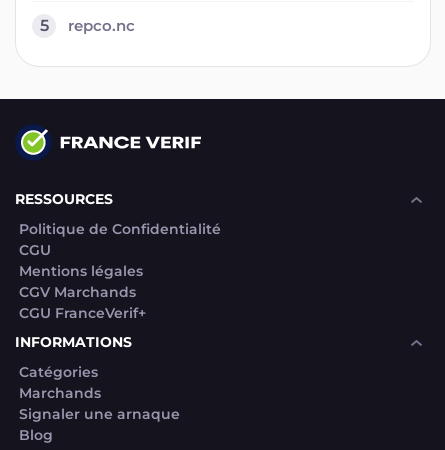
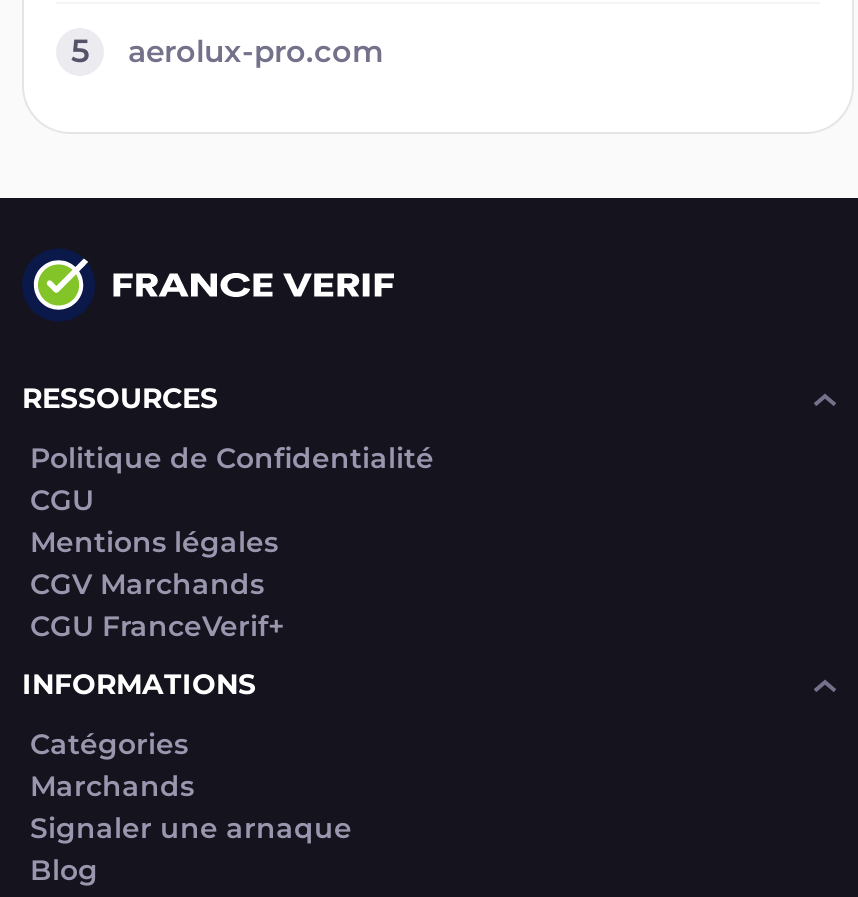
[68,16,135,35] repco.nc -> [128,32,384,70] aerolux-pro.com

